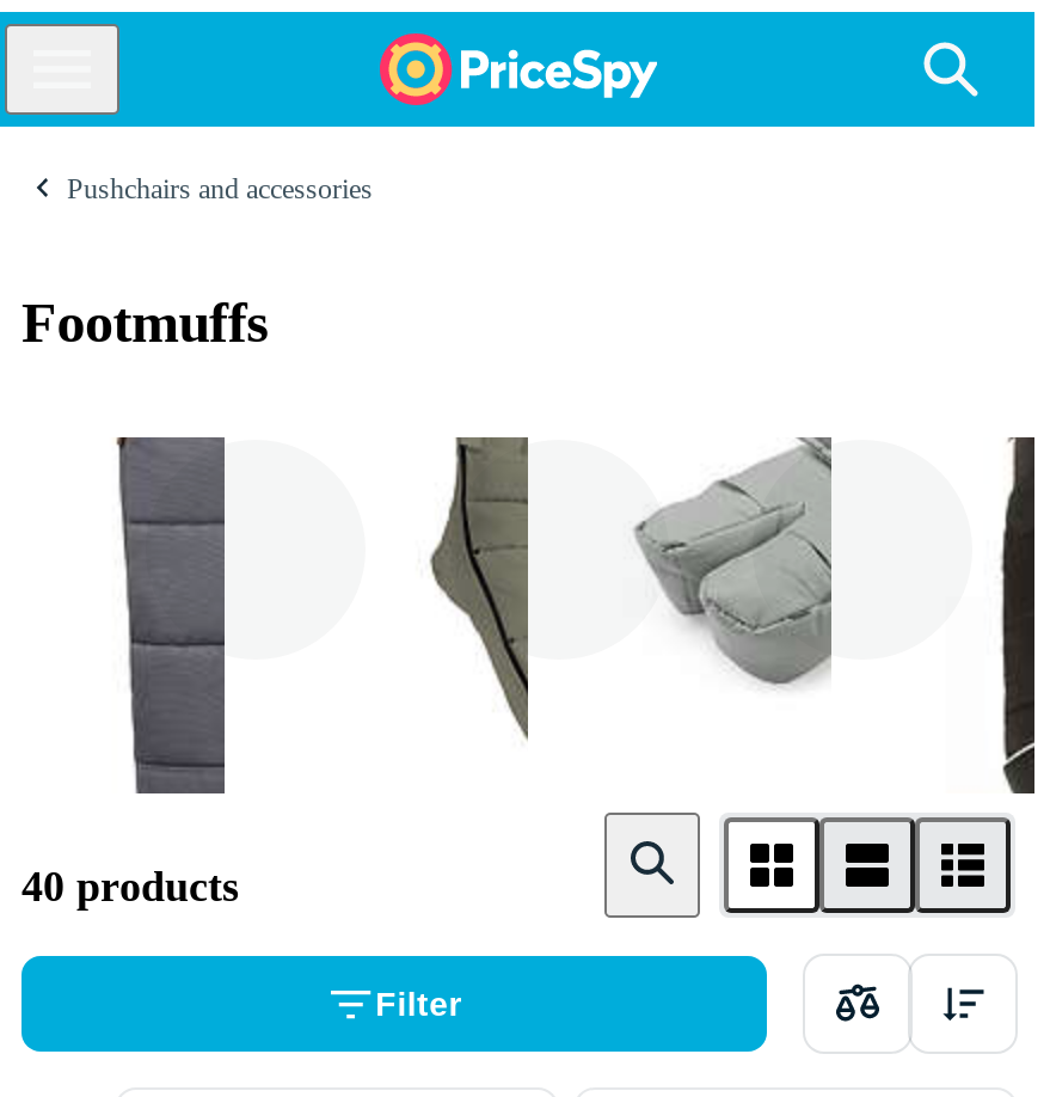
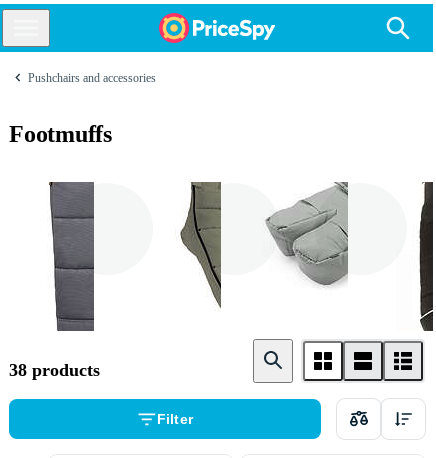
[22,862,239,909] 40 products -> [9,359,100,379] 38 products

